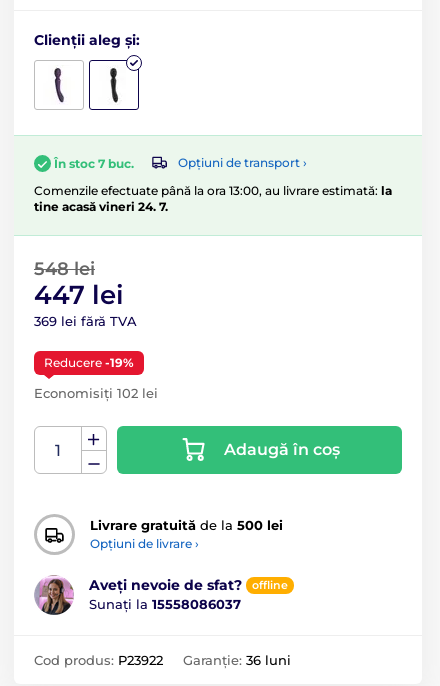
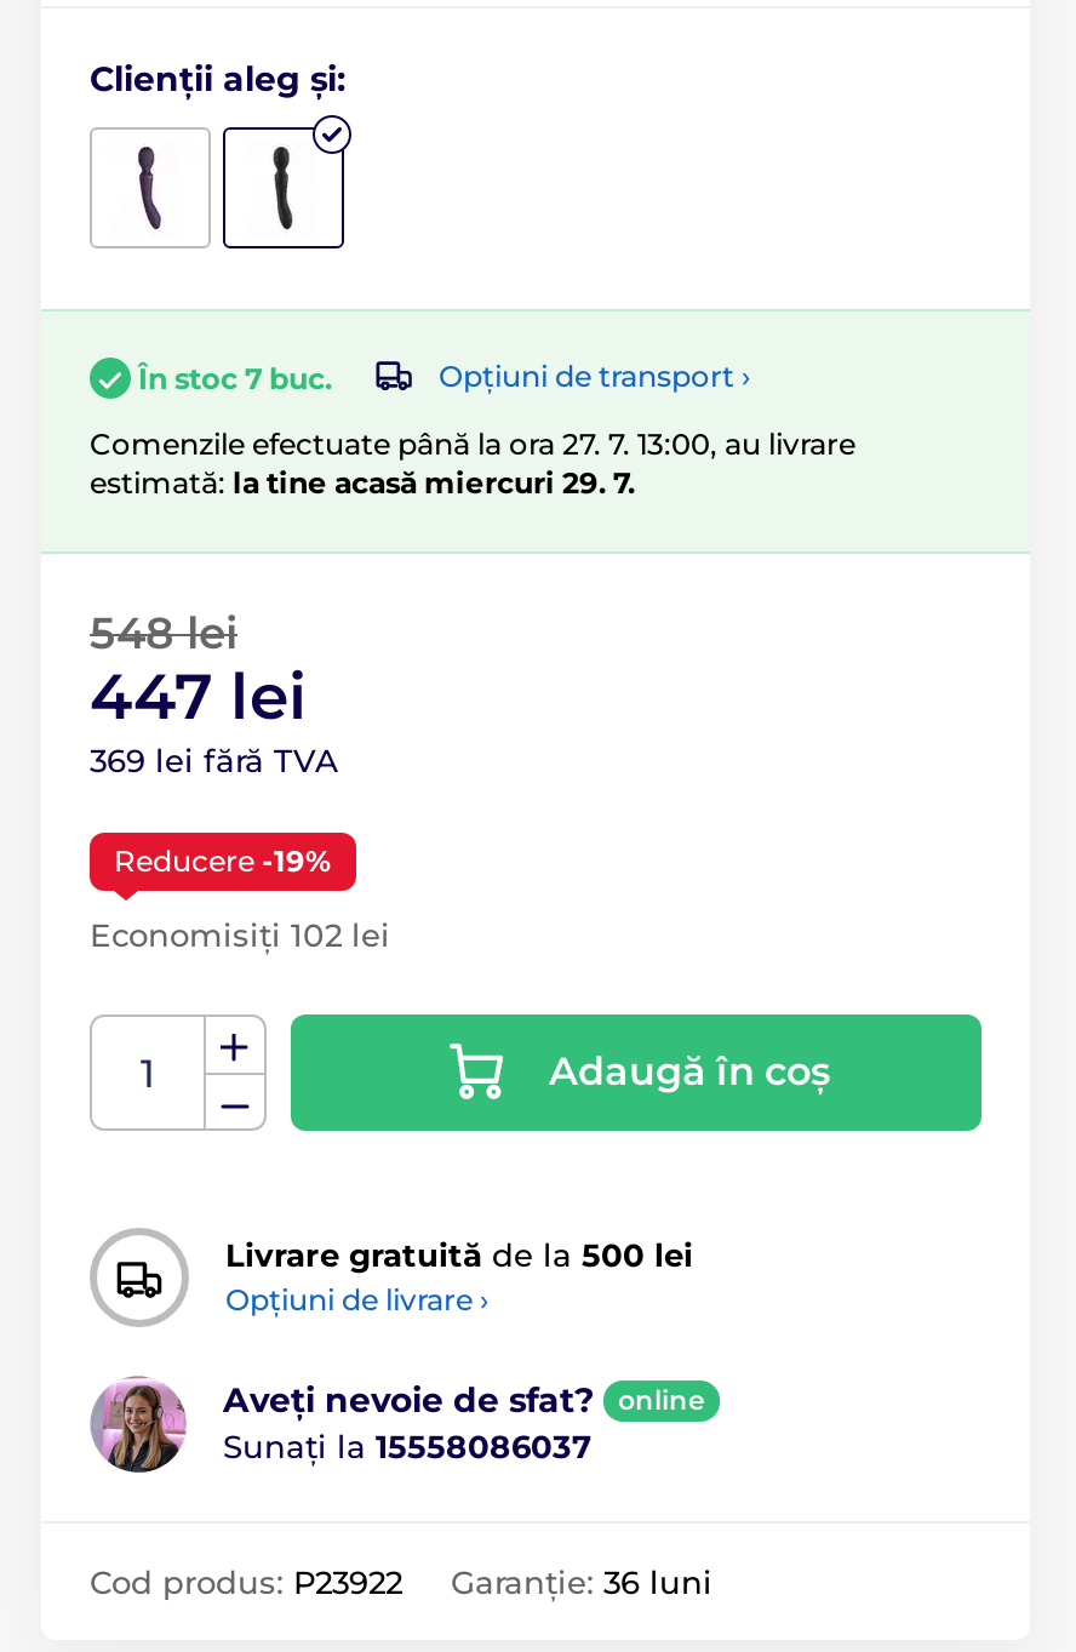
[34,183,392,214] Comenzile efectuate până la ora 13:00, au livrare estimată: la | tine acasă vineri 24. 7. -> [90,425,855,500] Comenzile efectuate până la ora 27. 7. 13:00, au livrare | estimată: la tine acasă miercuri 29. 7.
[252,578,288,592] offline -> [618,1384,705,1418] online

